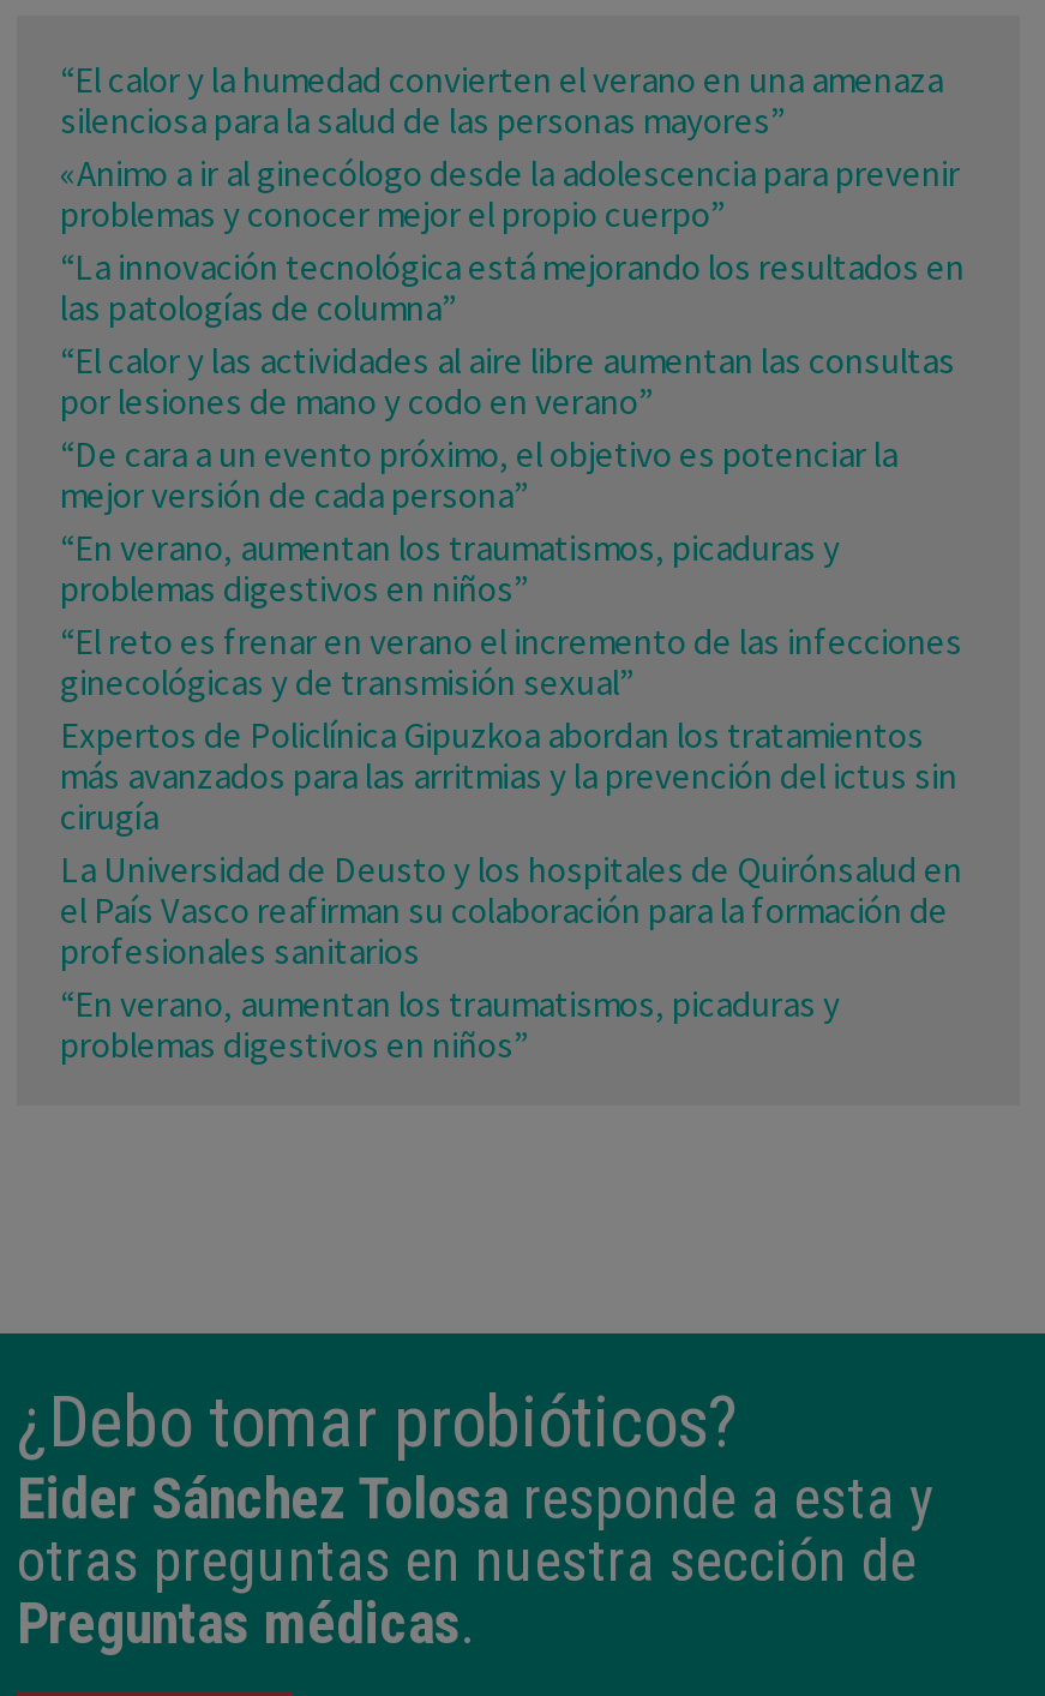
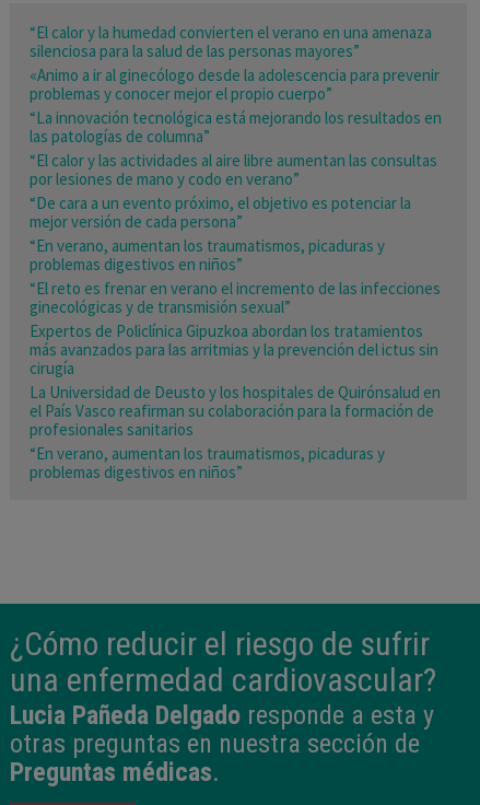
[17,1378,933,1532] ¿Debo tomar probióticos? | Eider Sánchez Tolosa responde a esta y -> [10,624,436,730] ¿Cómo reducir el riesgo de sufrir | una enfermedad cardiovascular? | Lucia Pañeda Delgado responde a esta y

